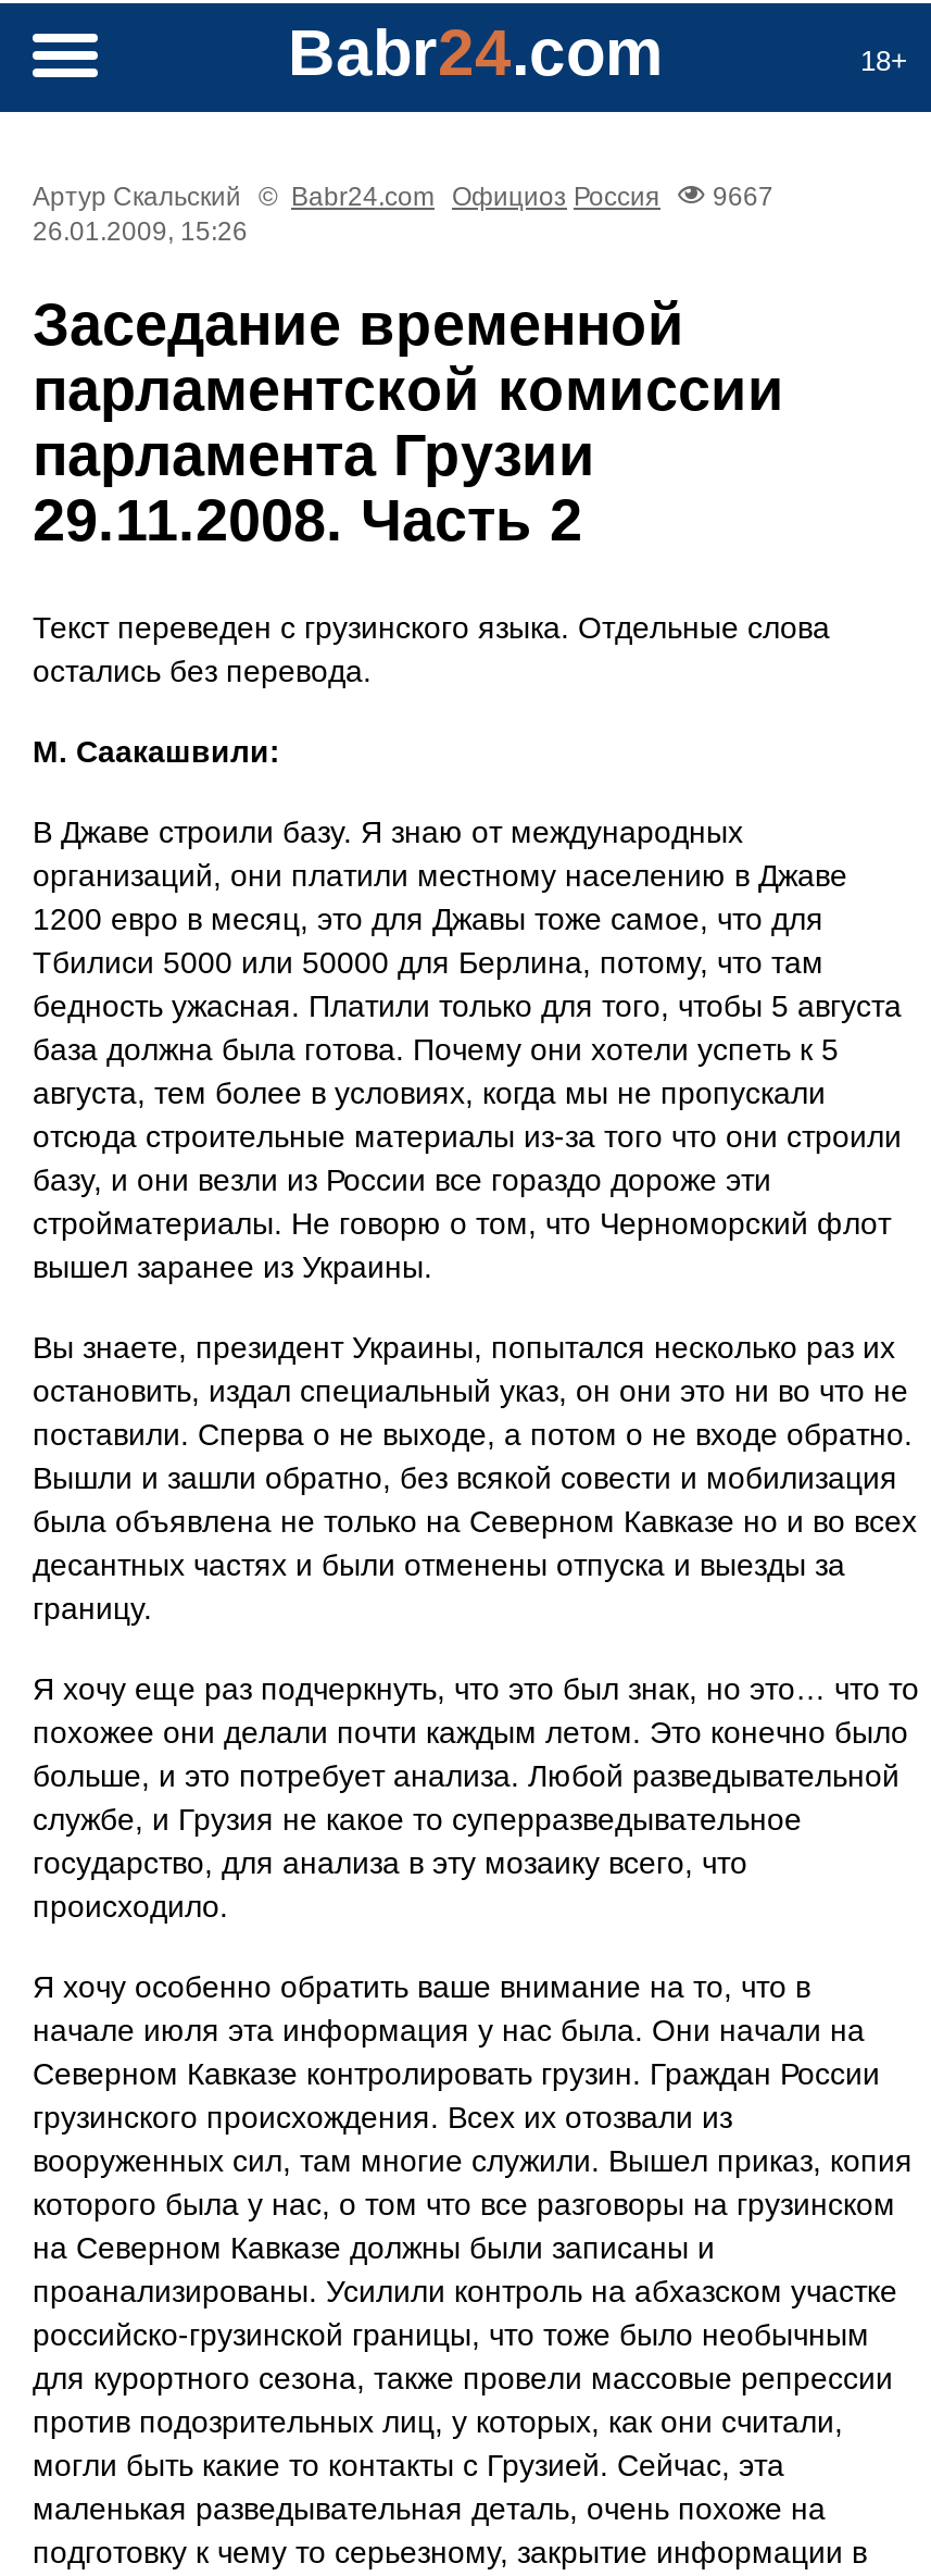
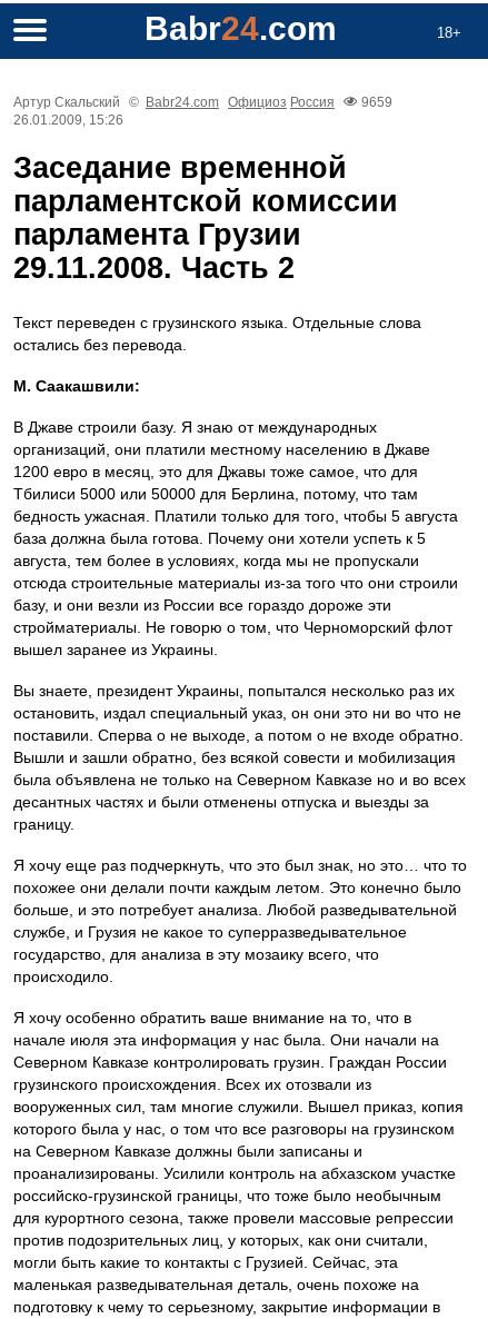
[33,182,773,212] Артур Скальский © Babr24.com Официоз Россия 9667 -> [13,95,392,110] Артур Скальский © Babr24.com Официоз Россия 9659

